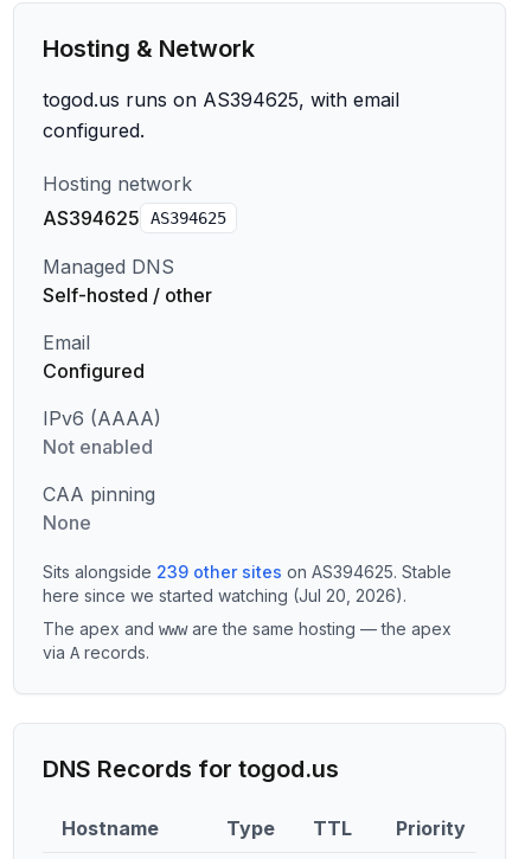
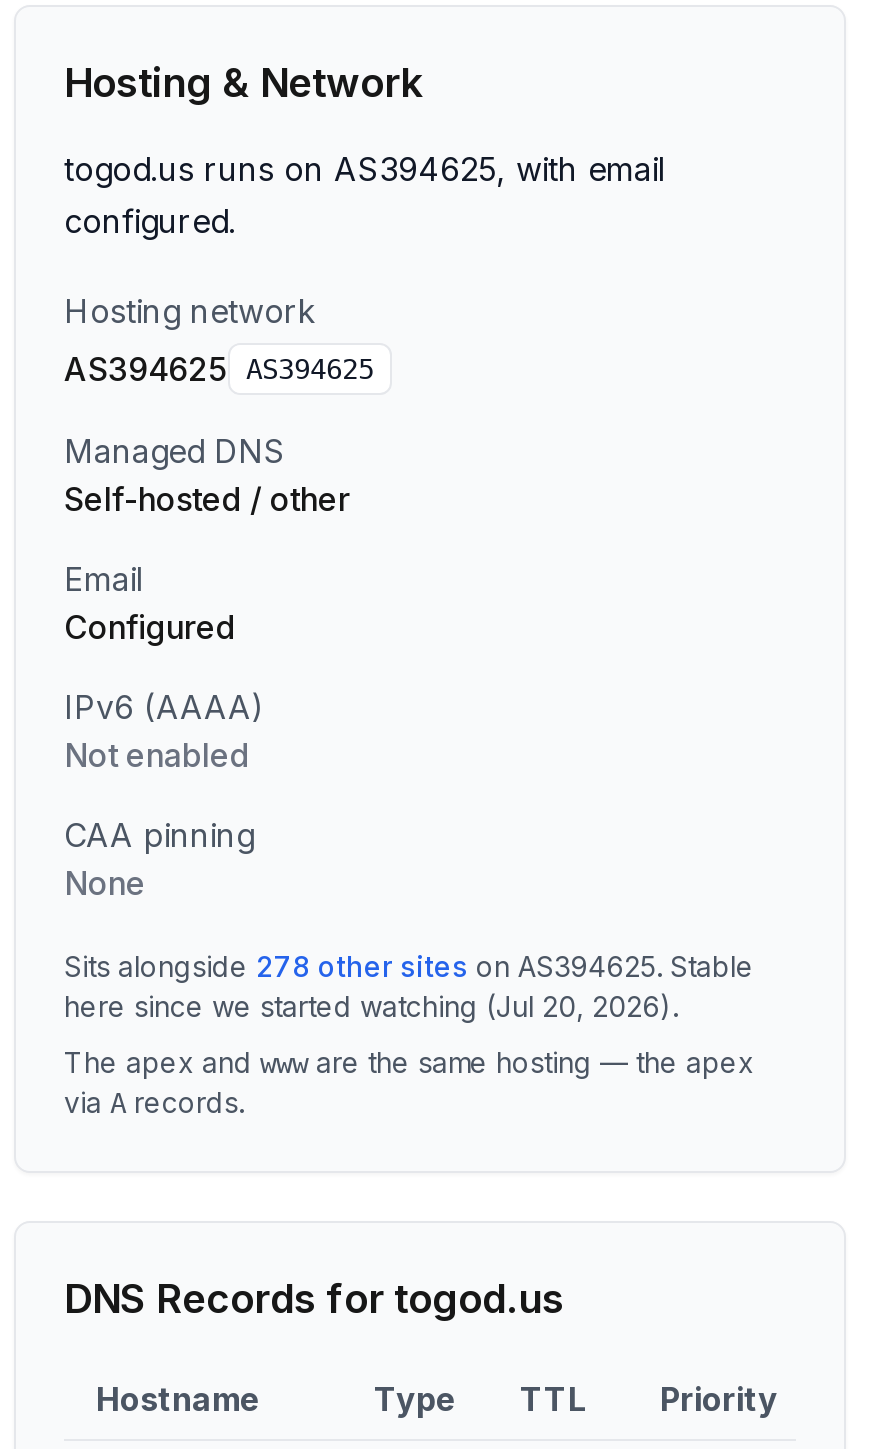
[43,562,452,582] Sits alongside 239 other sites on AS394625. Stable -> [64,949,754,983] Sits alongside 278 other sites on AS394625. Stable

